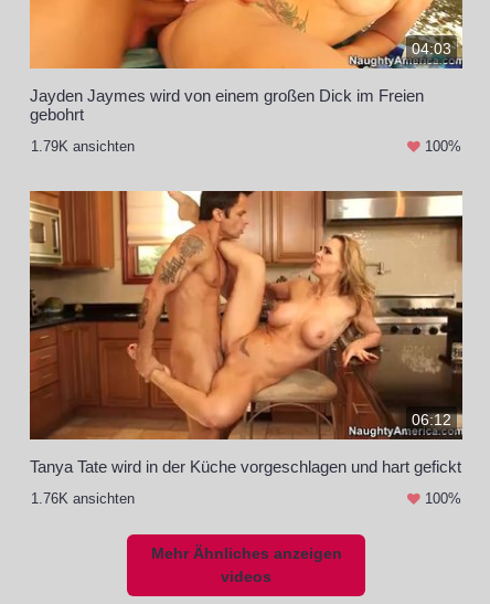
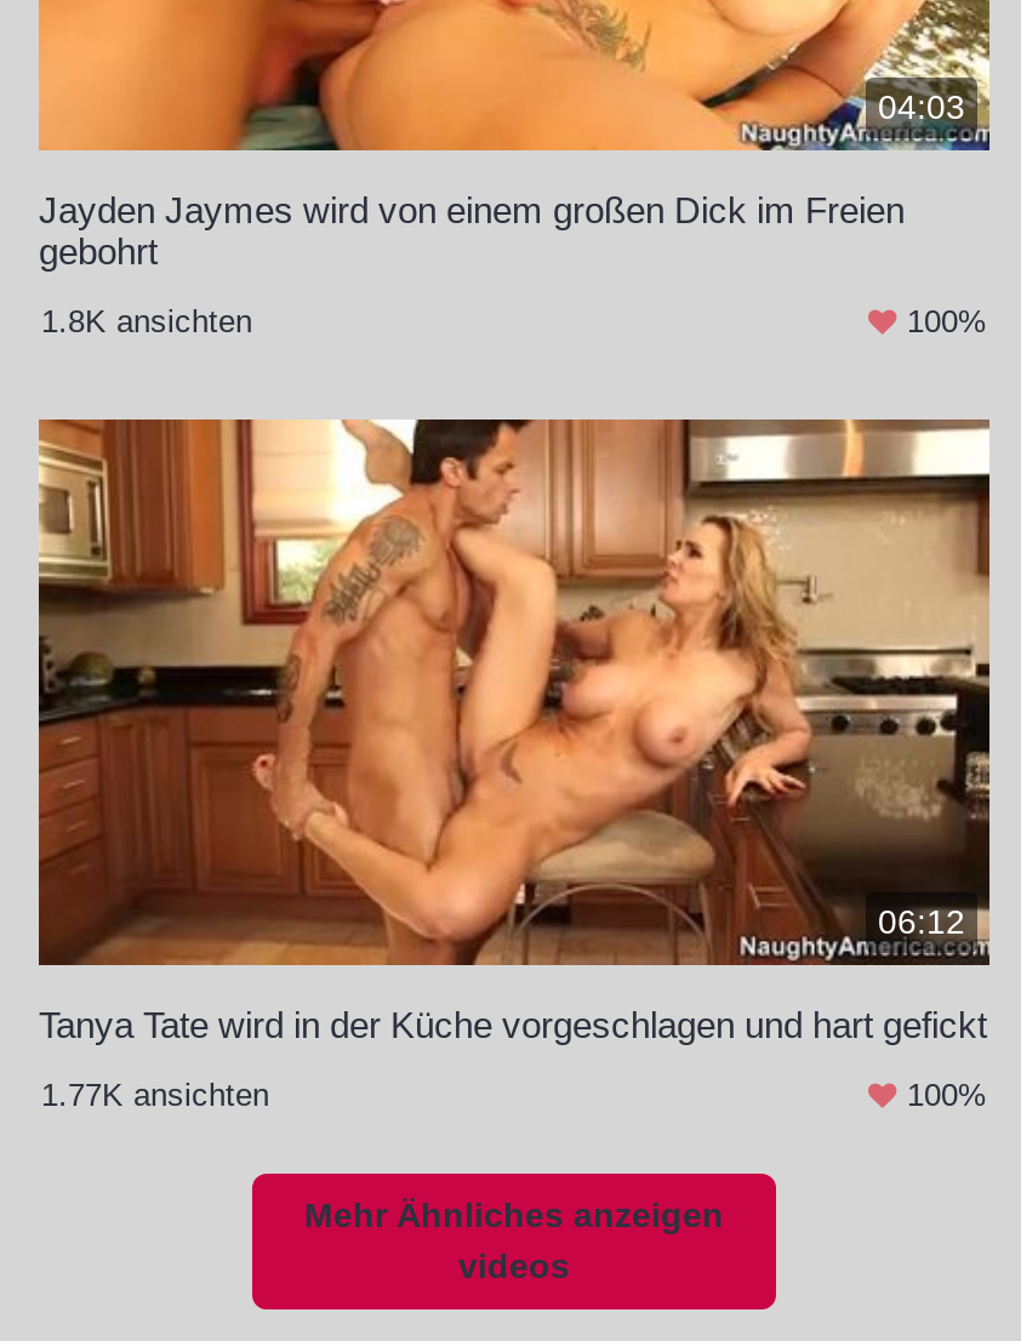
[31,138,135,154] 1.79K ansichten -> [41,302,252,339] 1.8K ansichten
[31,490,135,507] 1.76K ansichten -> [41,1077,269,1113] 1.77K ansichten

